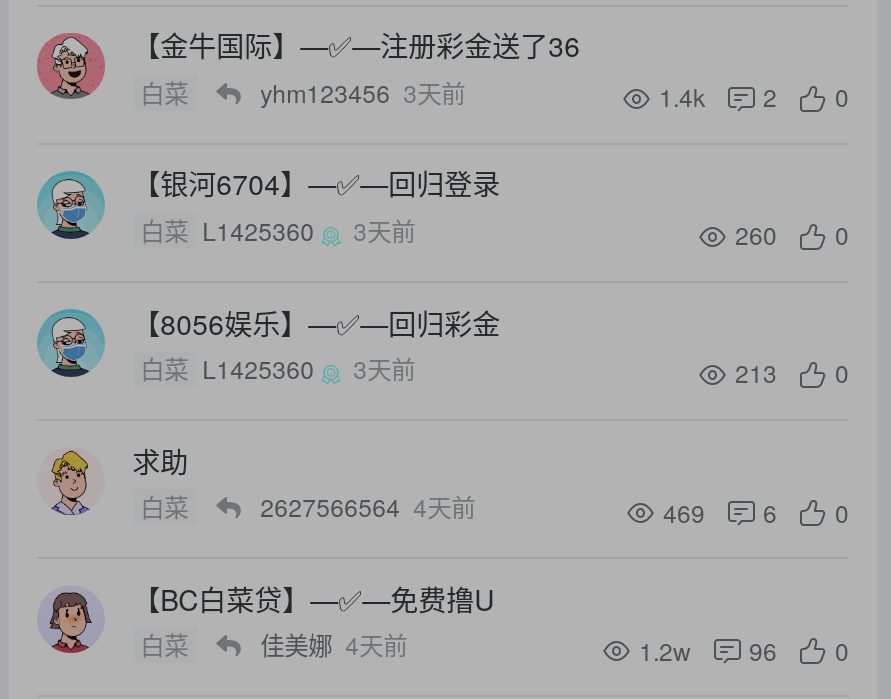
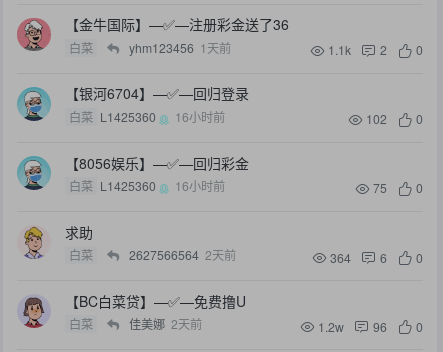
[260,75,705,113] yhm123456 3天前 | 1.4k -> [129,39,351,58] yhm123456 1天前 | 1.1k
[353,213,777,252] 3天前 | 260 -> [175,108,387,127] 16小时前 | 102
[353,351,777,390] 3天前 | 213 -> [175,177,387,196] 16小时前 | 75
[260,489,475,523] 2627566564 4天前 -> [129,246,236,263] 2627566564 2天前
[657,494,849,528] 469 6 0 -> [327,248,423,265] 364 6 0
[260,627,407,661] 佳美娜 4天前 -> [129,315,202,332] 佳美娜 2天前

